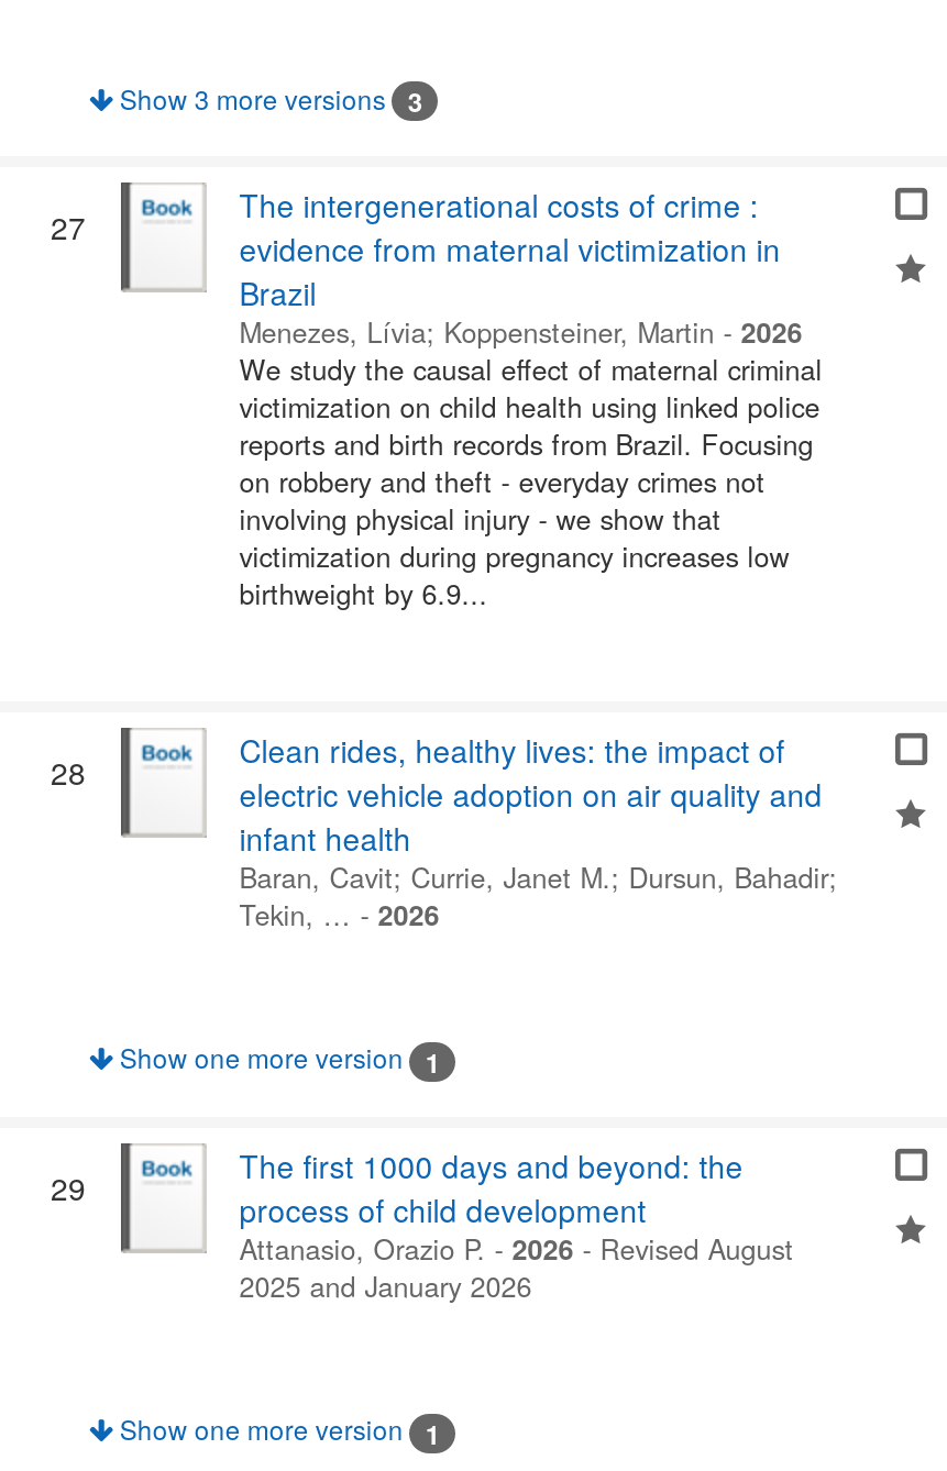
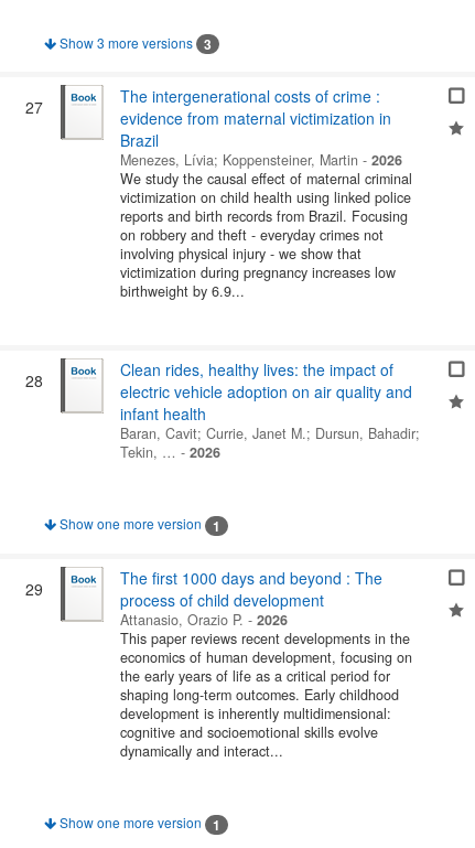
[239,1144,743,1188] The first 1000 days and beyond: the -> [120,567,382,589] The first 1000 days and beyond : The
[239,1230,794,1307] Attanasio, Orazio P. - 2026 - Revised August | 2025 and January 2026 -> [120,610,412,761] Attanasio, Orazio P. - 2026 | This paper reviews recent developments in the | economics of human development, focusing on | the early years of life as a critical period for | shaping long-term outcomes. Early childhood | development is inherently multidimensional: | cognitive and socioemotional skills evolve | dynamically and interact...

